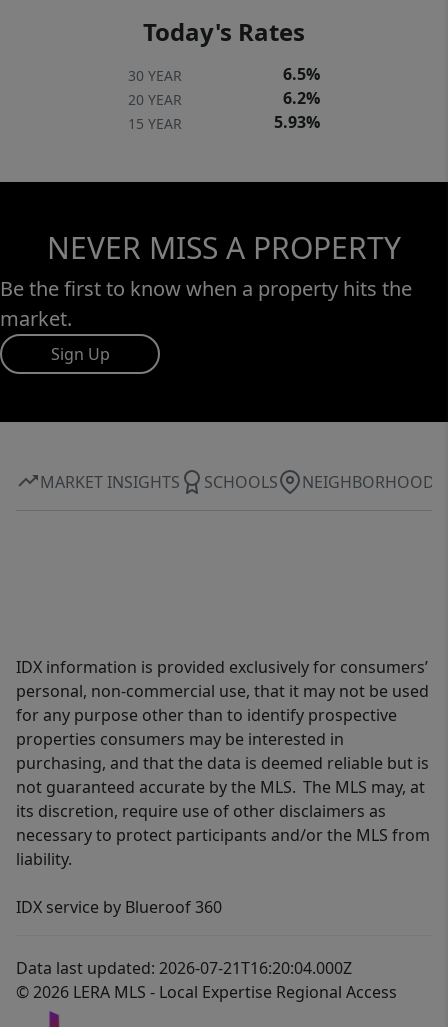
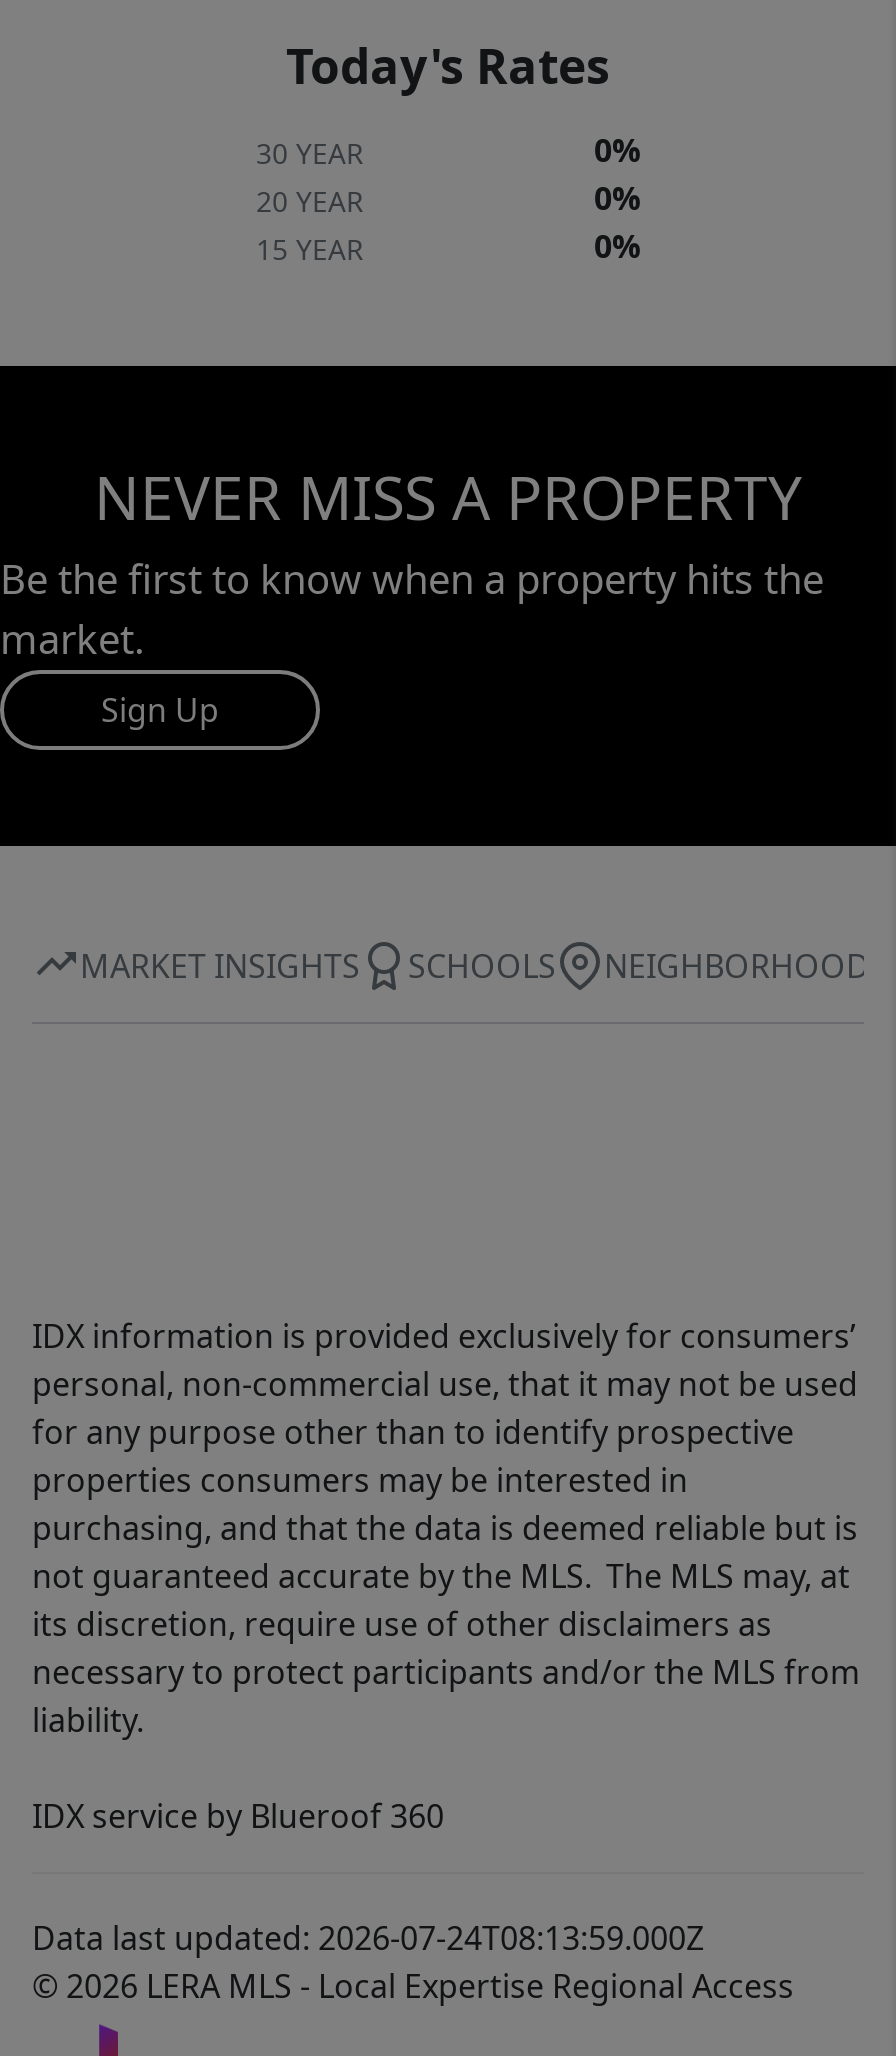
[283,63,320,85] 6.5% -> [594,128,640,172] 0%
[283,87,320,109] 6.2% -> [594,176,640,220] 0%
[274,111,320,133] 5.93% -> [594,224,640,268] 0%
[16,957,352,979] Data last updated: 2026-07-21T16:20:04.000Z -> [32,1916,704,1960] Data last updated: 2026-07-24T08:13:59.000Z

